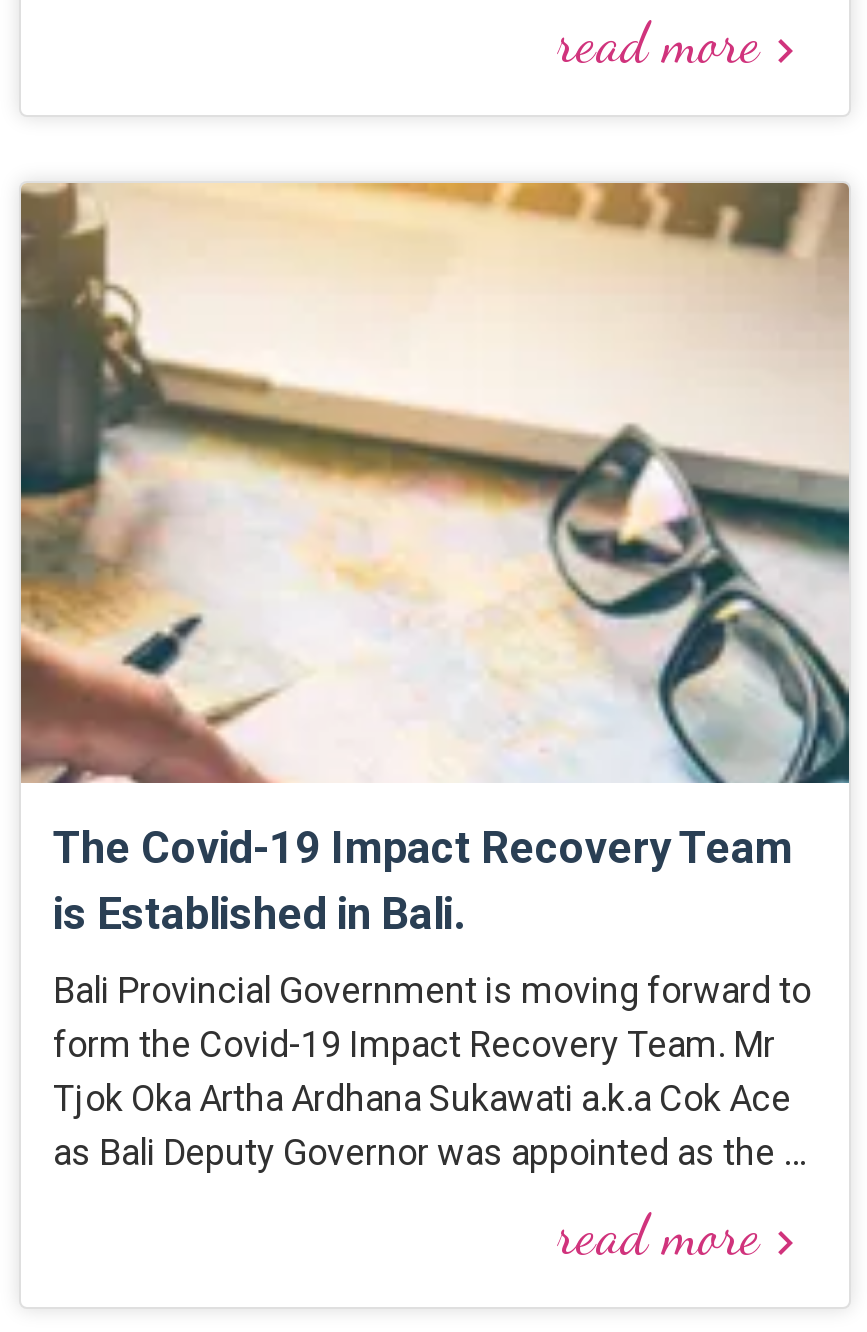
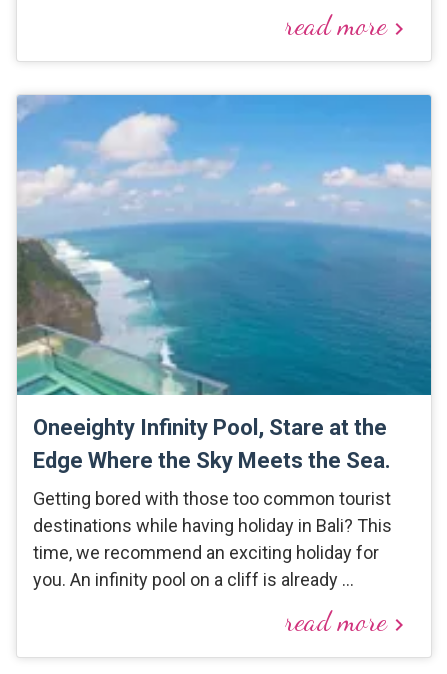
[19,181,851,940] [image] | The Covid-19 Impact Recovery Team | is Established in Bali. -> [16,94,432,473] [image] | Oneeighty Infinity Pool, Stare at the | Edge Where the Sky Meets the Sea.
[53,970,811,1174] Bali Provincial Government is moving forward to | form the Covid-19 Impact Recovery Team. Mr | Tjok Oka Artha Ardhana Sukawati a.k.a Cok Ace | as Bali Deputy Governor was appointed as the … -> [33,488,392,590] Getting bored with those too common tourist | destinations while having holiday in Bali? This | time, we recommend an exciting holiday for | you. An infinity pool on a cliff is already …

